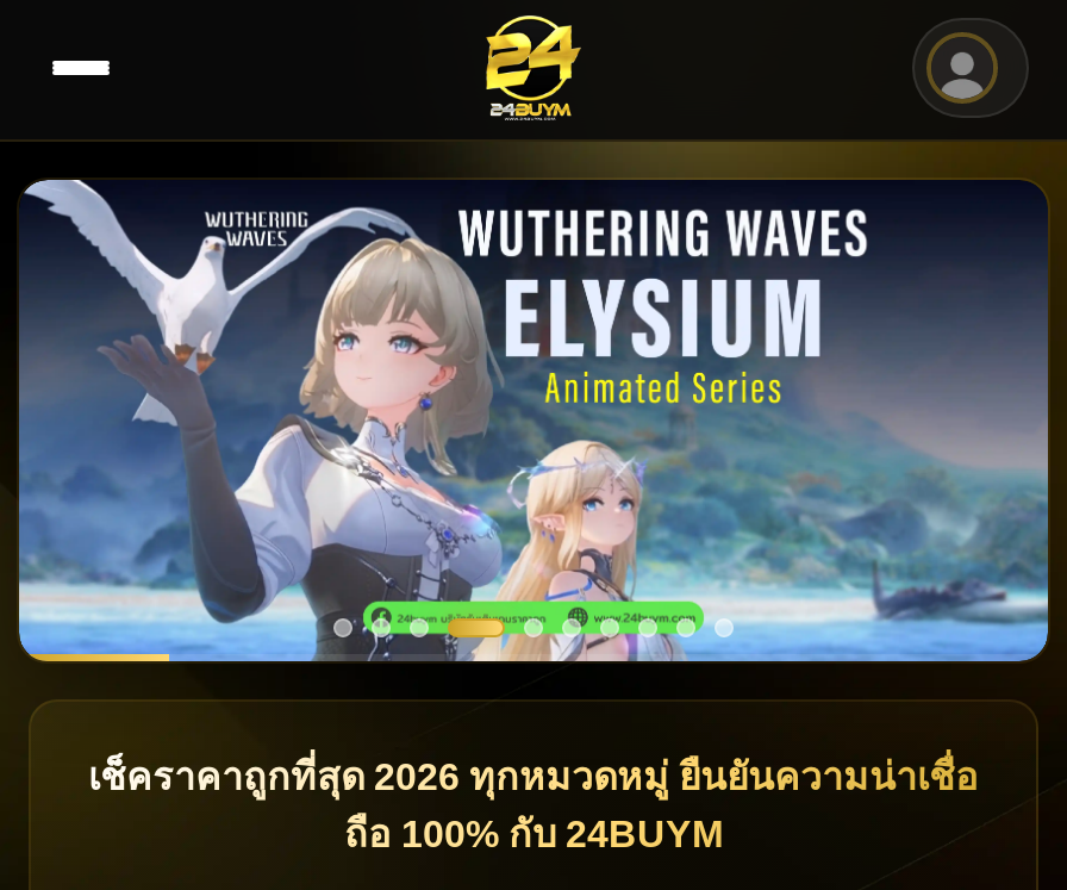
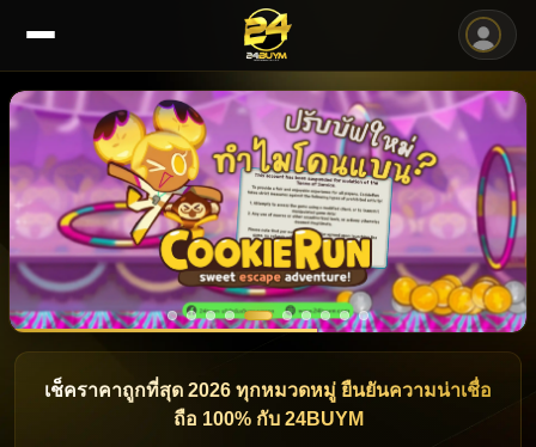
[17,178,1048,664] [image] -> [8,90,528,333] [image]

